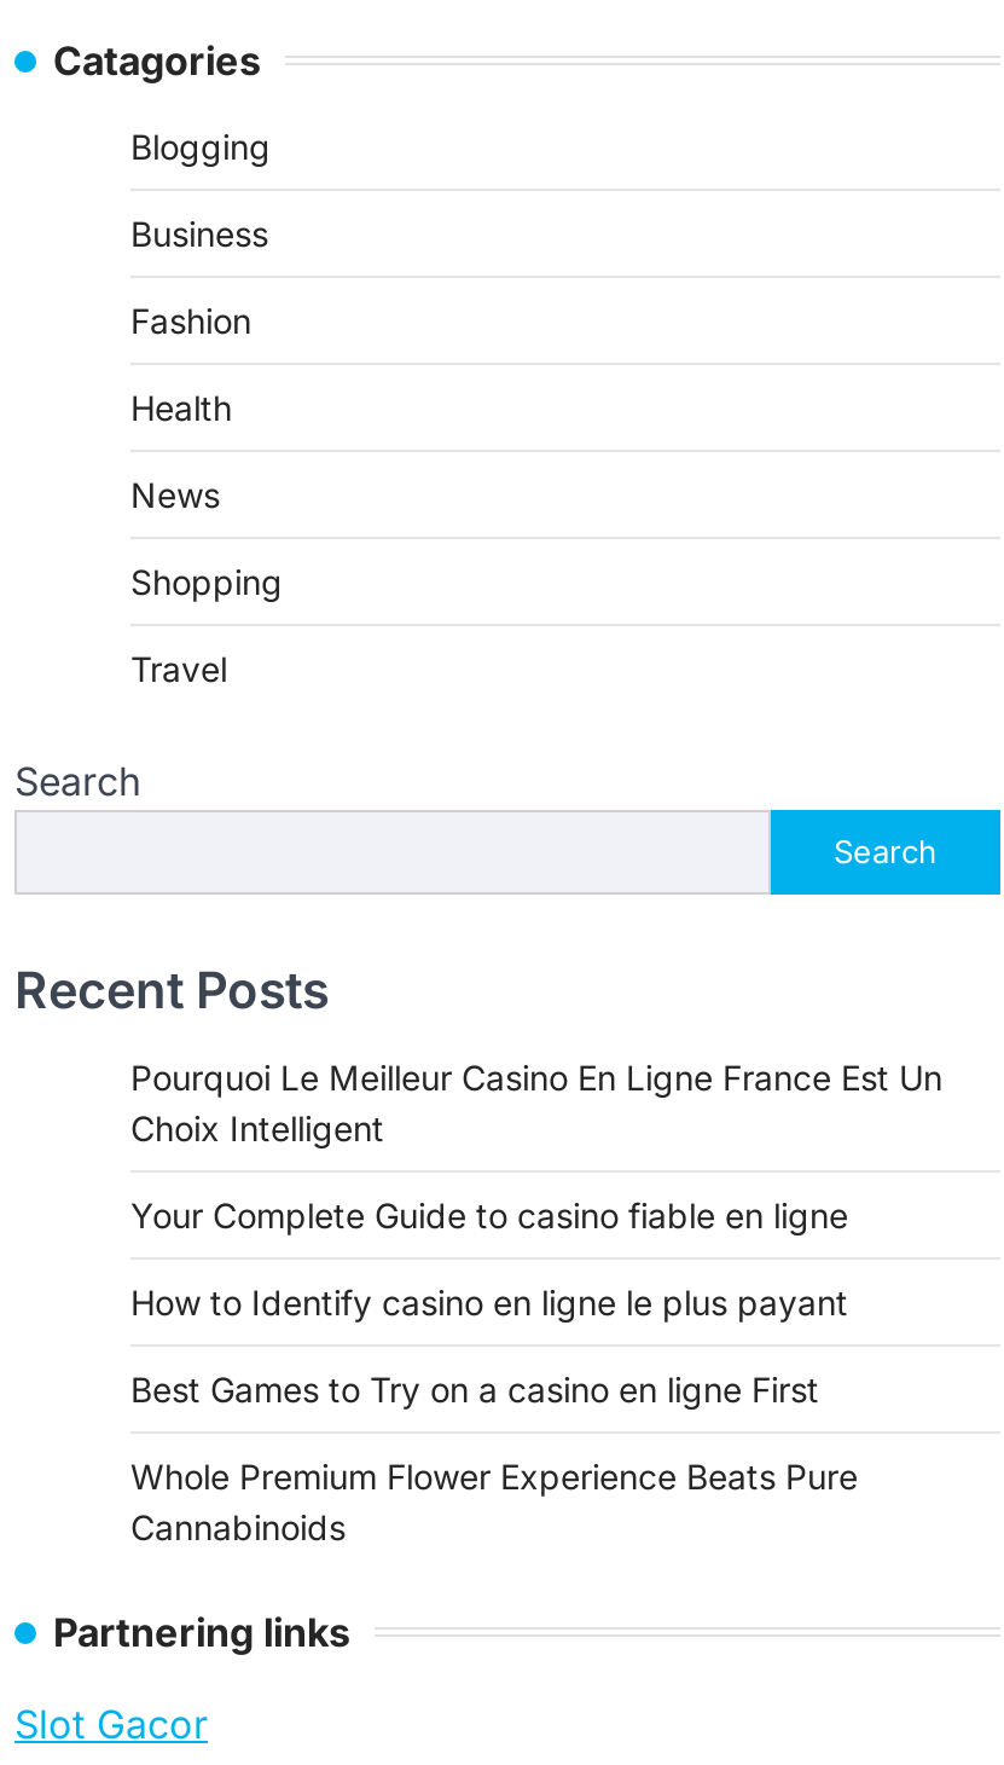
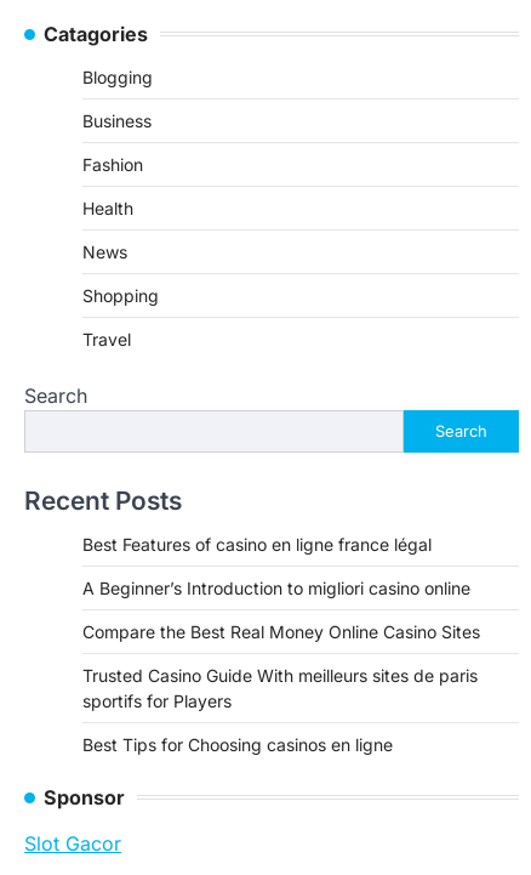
[130,1056,942,1148] Pourquoi Le Meilleur Casino En Ligne France Est Un | Choix Intelligent -> [82,534,432,554] Best Features of casino en ligne france légal
[130,1194,848,1235] Your Complete Guide to casino fiable en ligne -> [82,578,470,598] A Beginner’s Introduction to migliori casino online
[130,1281,848,1322] How to Identify casino en ligne le plus payant -> [82,621,480,642] Compare the Best Real Money Online Casino Sites
[130,1368,819,1409] Best Games to Try on a casino en ligne First -> [82,665,478,711] Trusted Casino Guide With meilleurs sites de paris | sportifs for Players
[130,1455,858,1547] Whole Premium Flower Experience Beats Pure | Cannabinoids -> [82,734,393,755] Best Tips for Choosing casinos en ligne
[53,1608,350,1656] Partnering links -> [44,785,125,809] Sponsor

